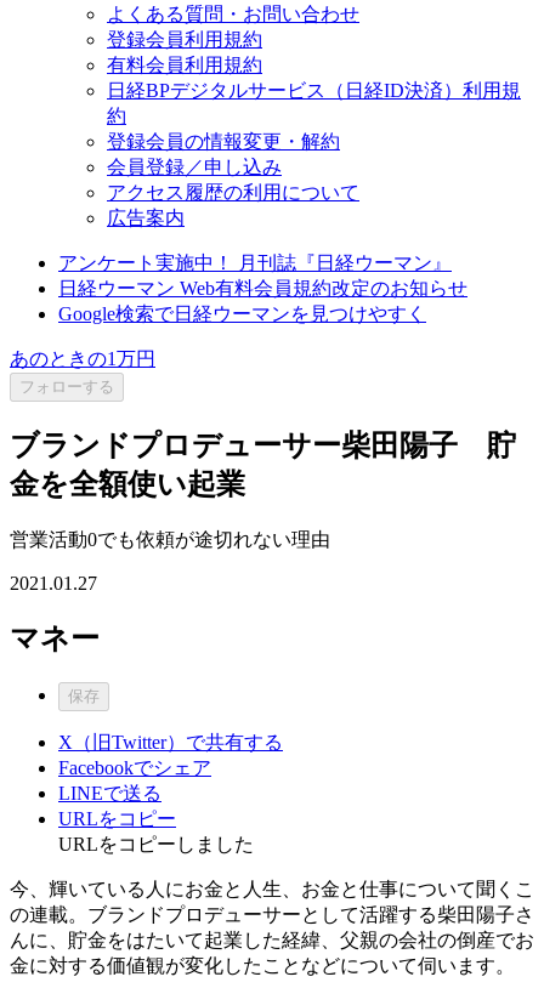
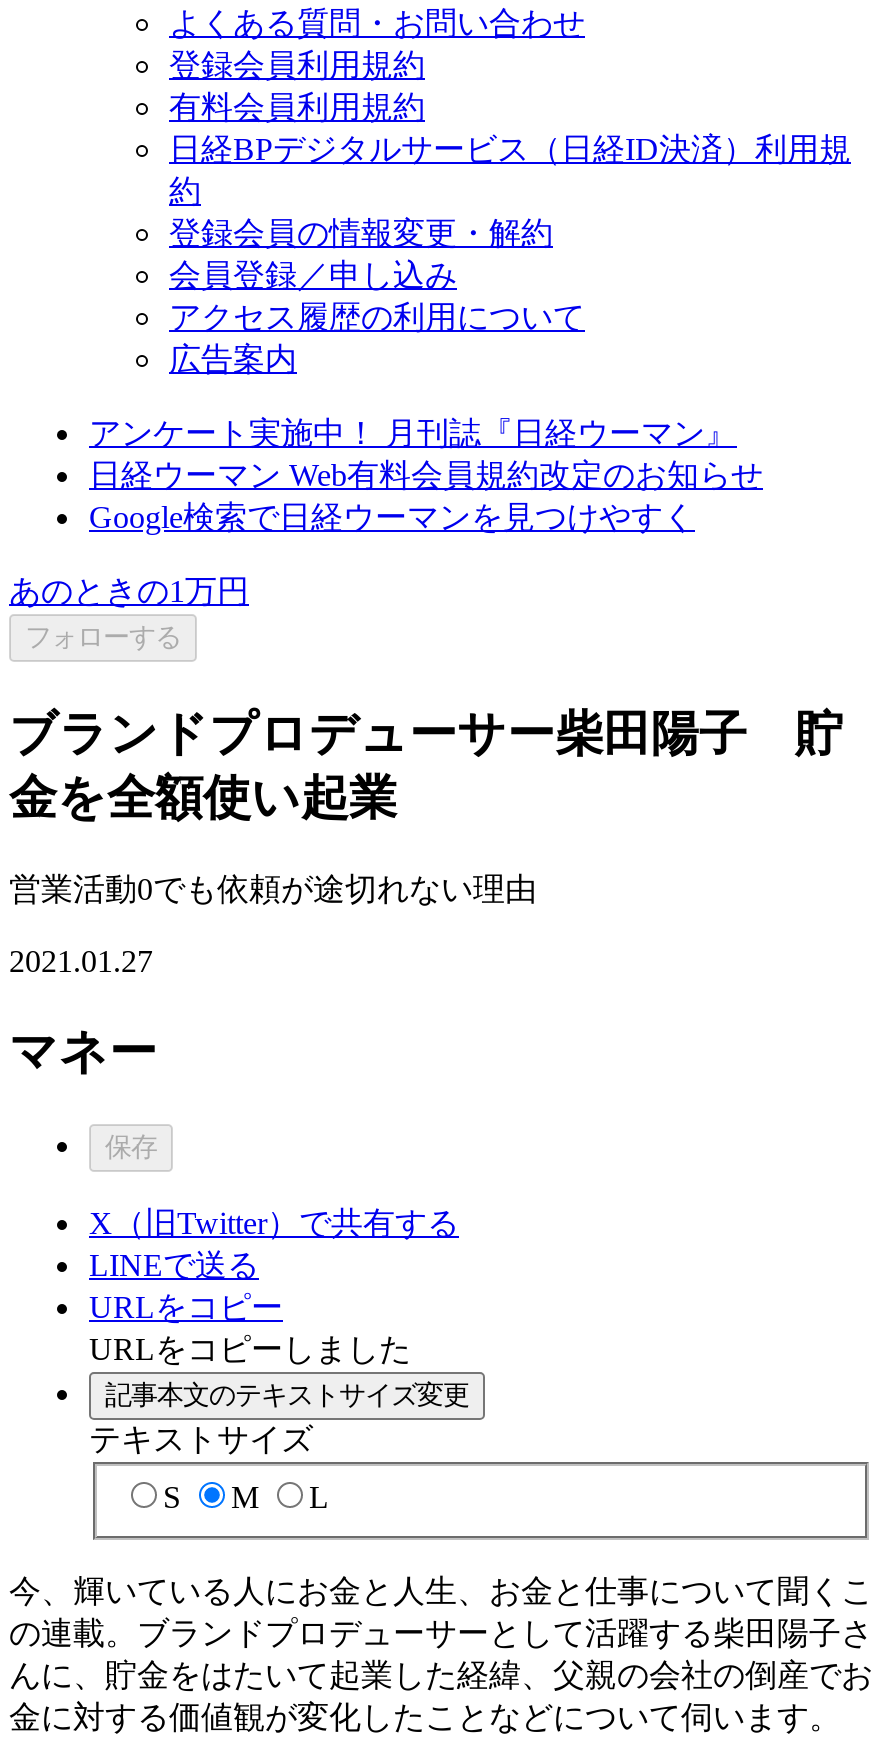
[58,757,211,778] Facebookでシェア -> none
moved [58,782,254,854] -> [89,1247,411,1365]: LINEで送る | URLをコピー | URLをコピーしました
none -> [89,1379,469,1514] 記事本文のテキストサイズ変更 | テキストサイズ | S | M | L

